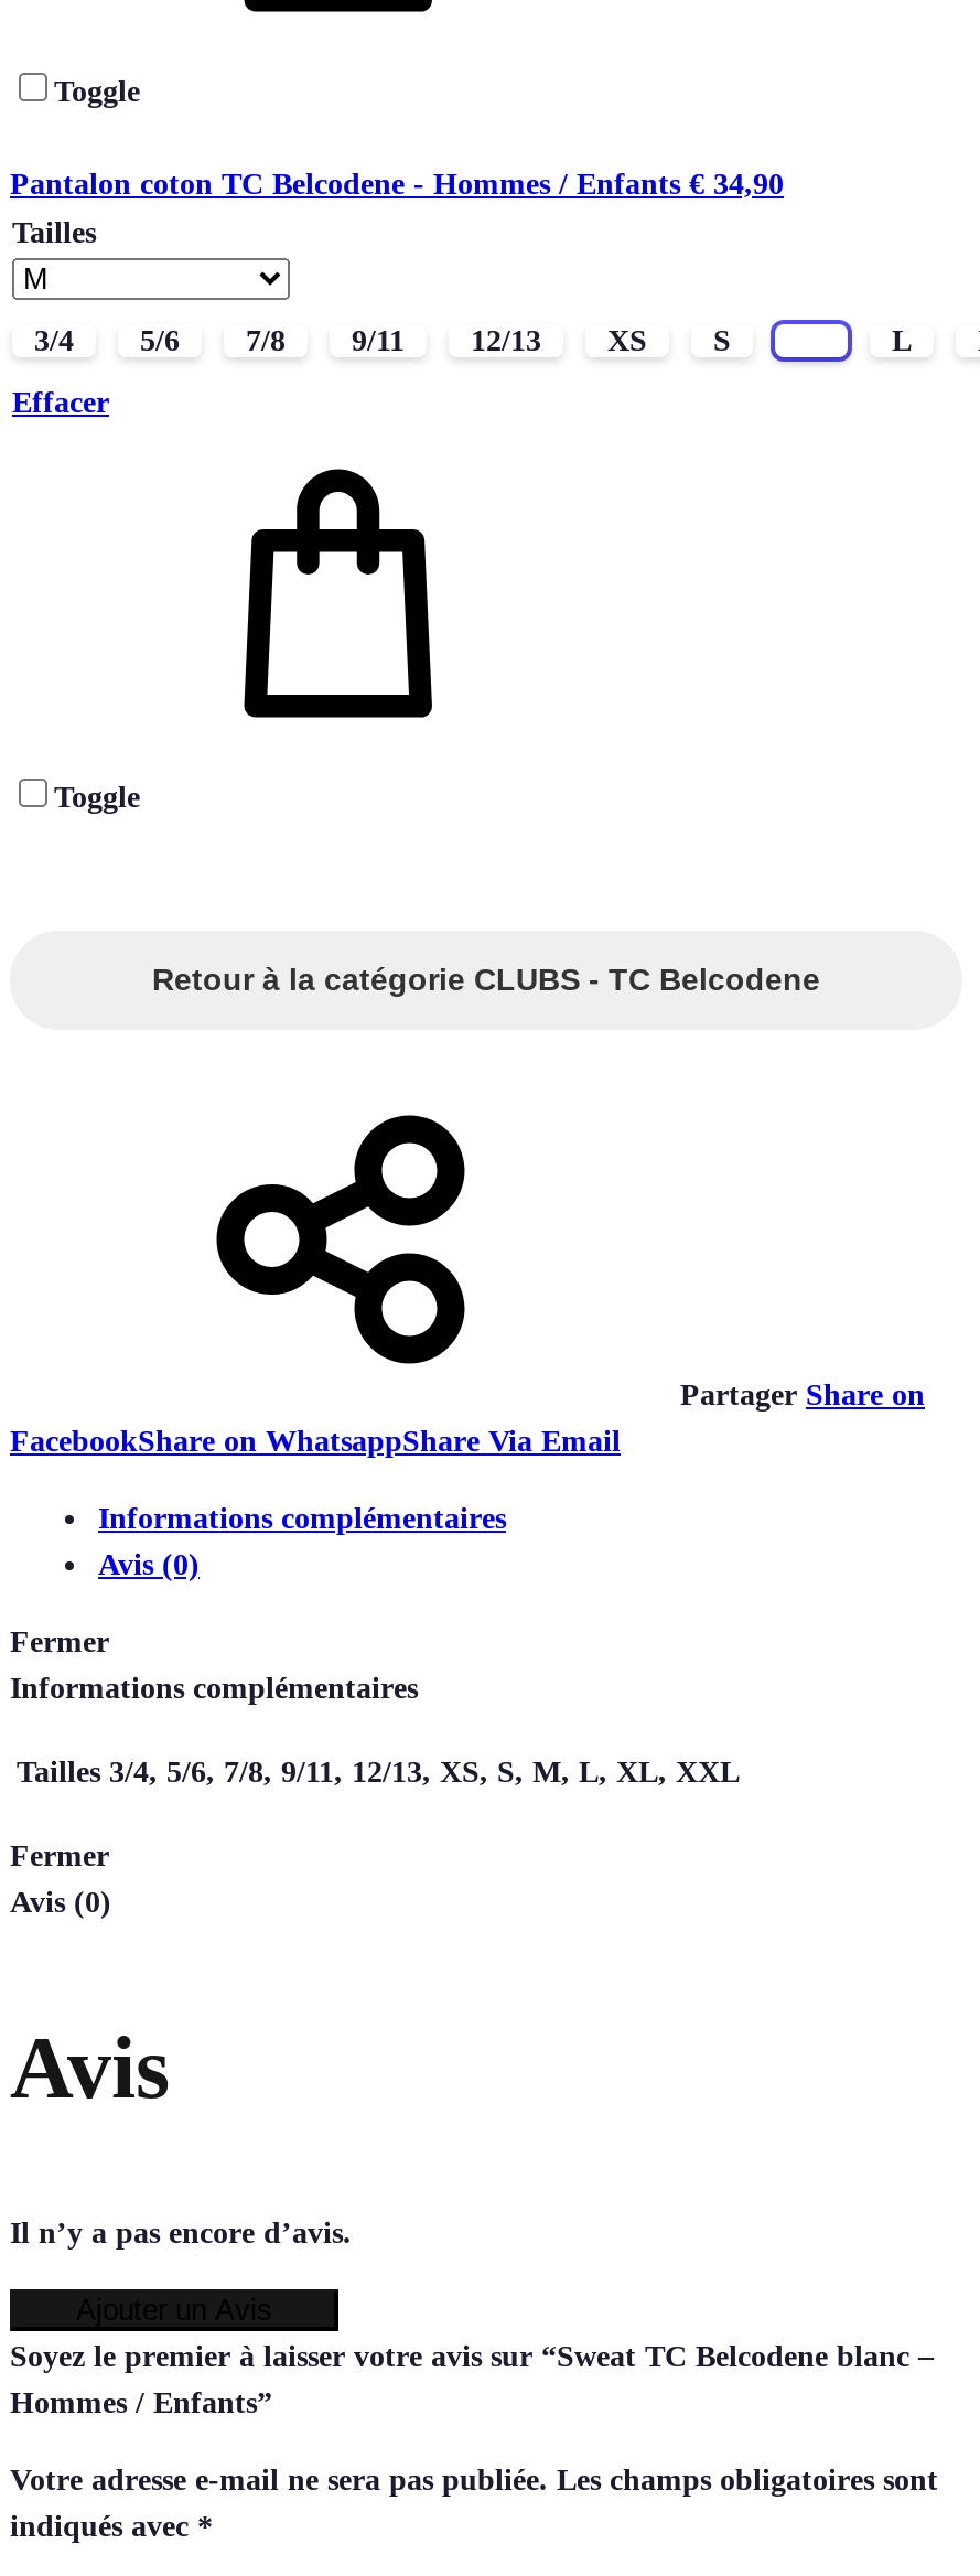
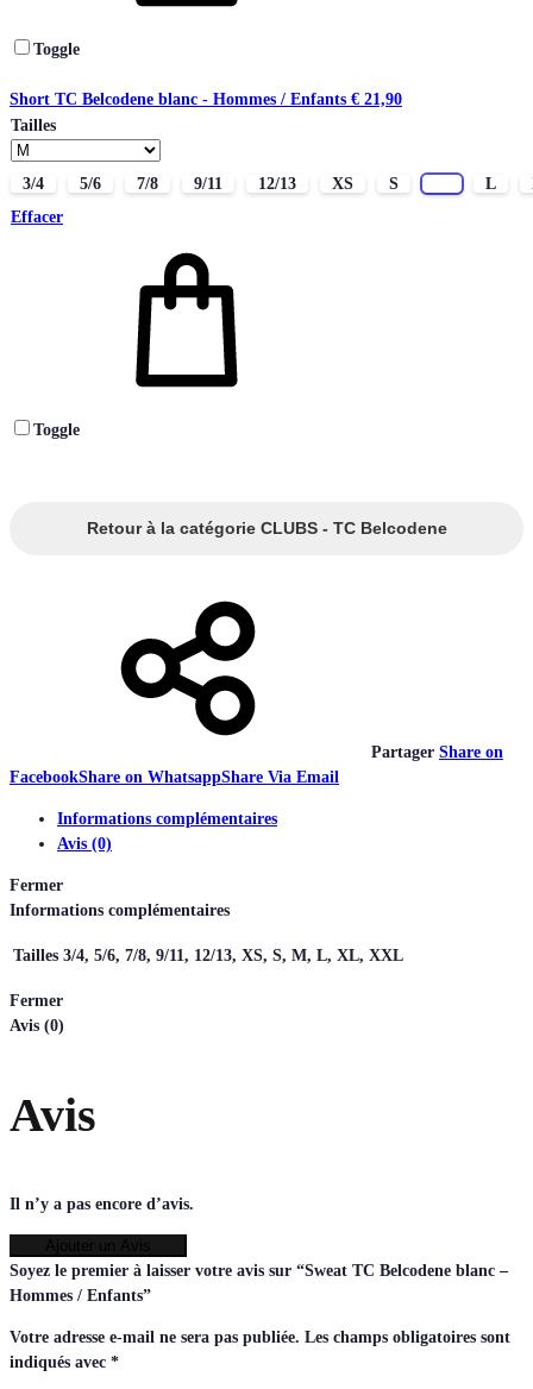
[10,168,784,202] Pantalon coton TC Belcodene - Hommes / Enfants €34,90 -> [10,91,402,109] Short TC Belcodene blanc - Hommes / Enfants €21,90

